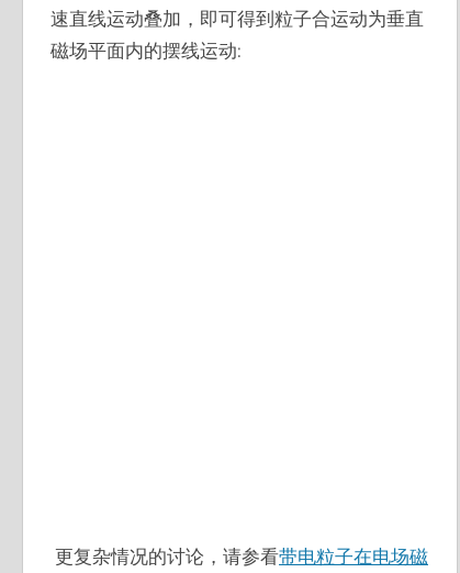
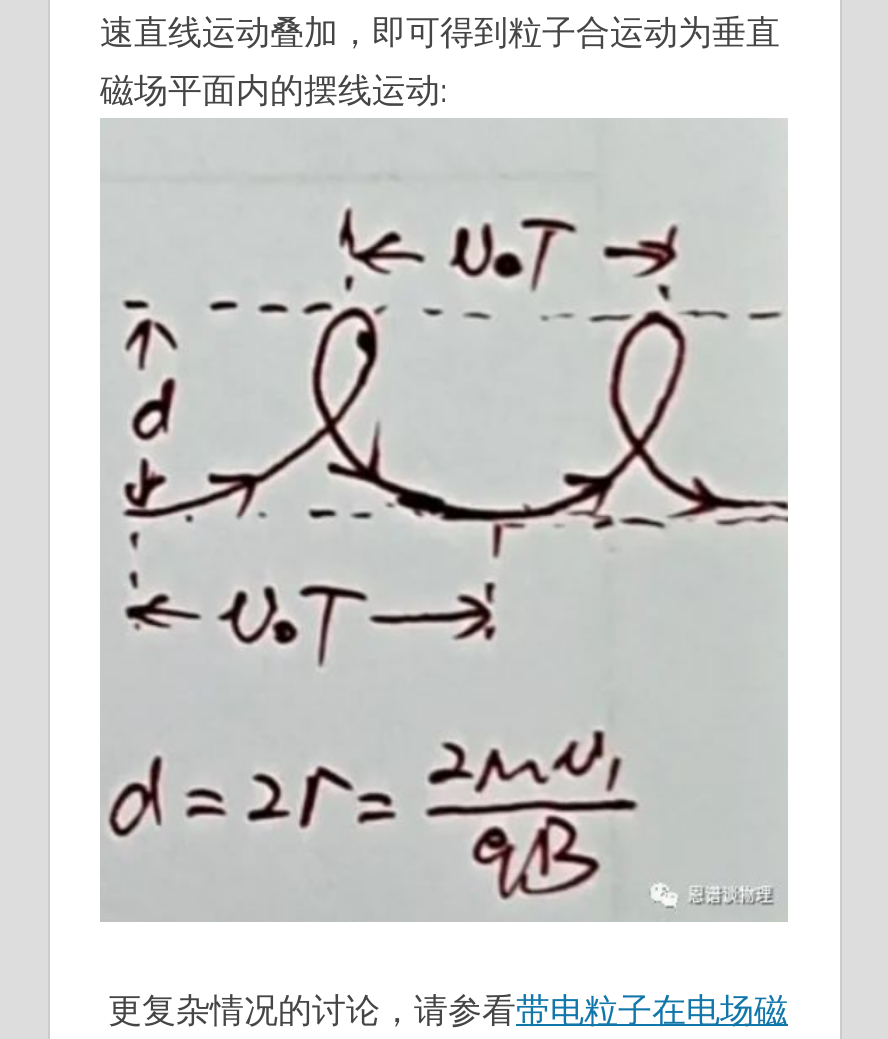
none -> [100,118,790,922] [image]

